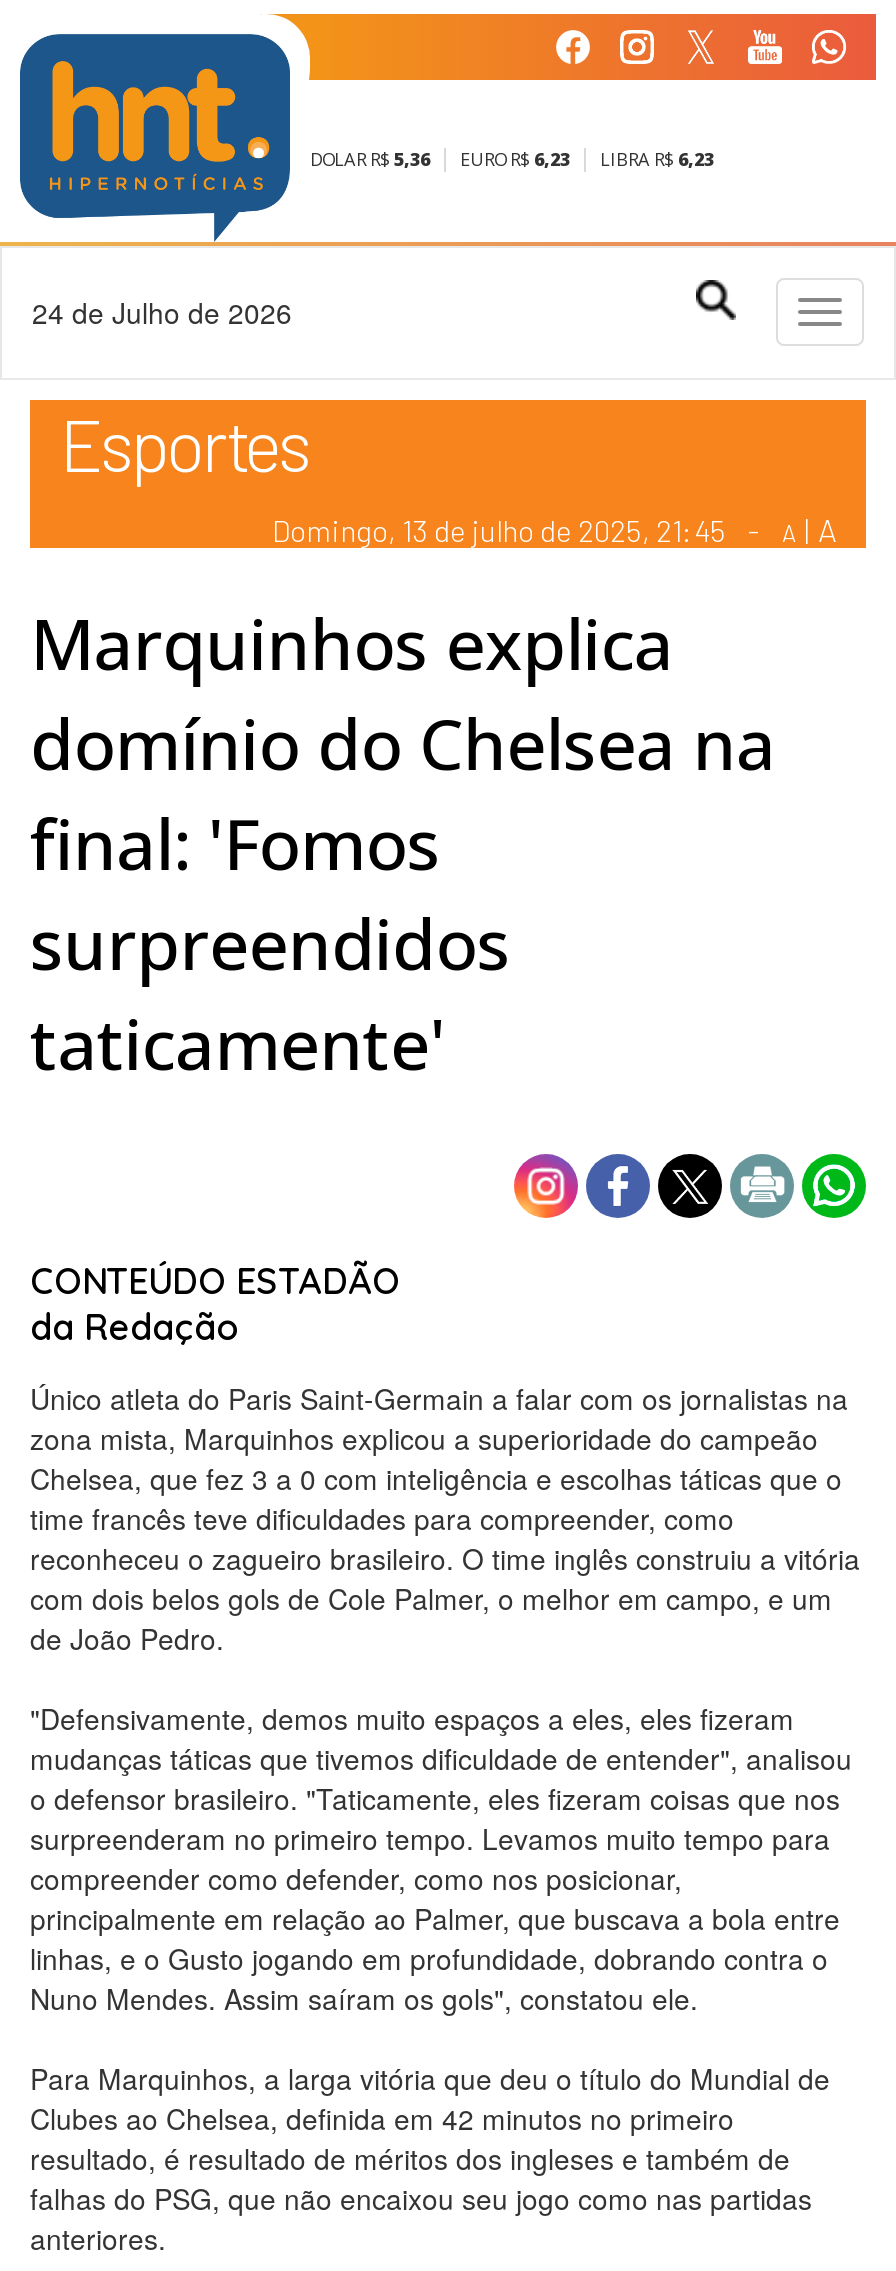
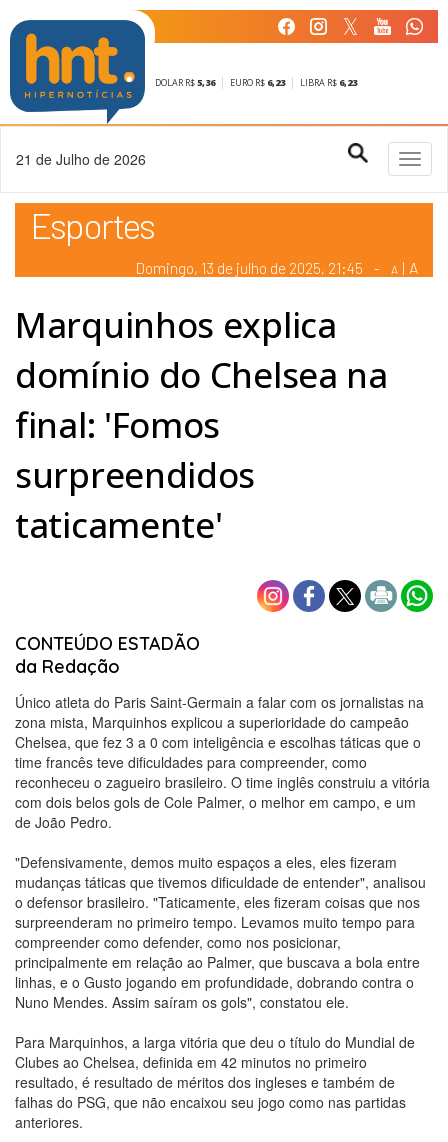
[32,292,292,332] 24 de Julho de 2026 -> [16,149,146,169] 21 de Julho de 2026

